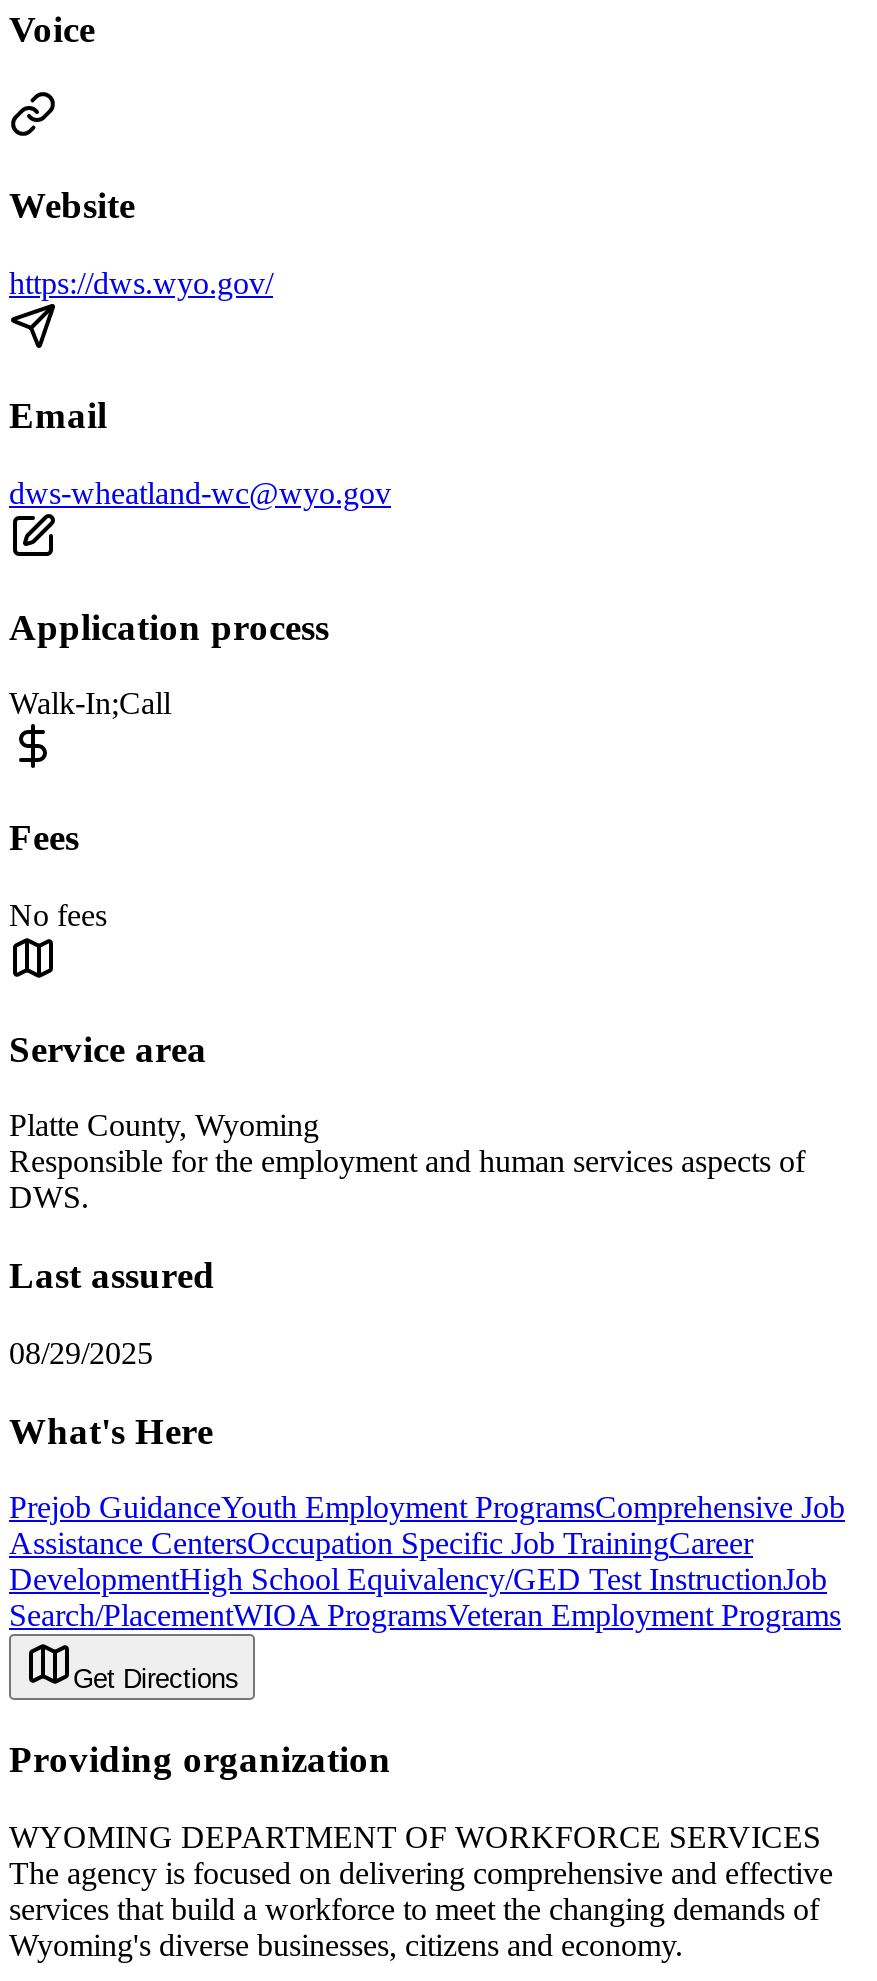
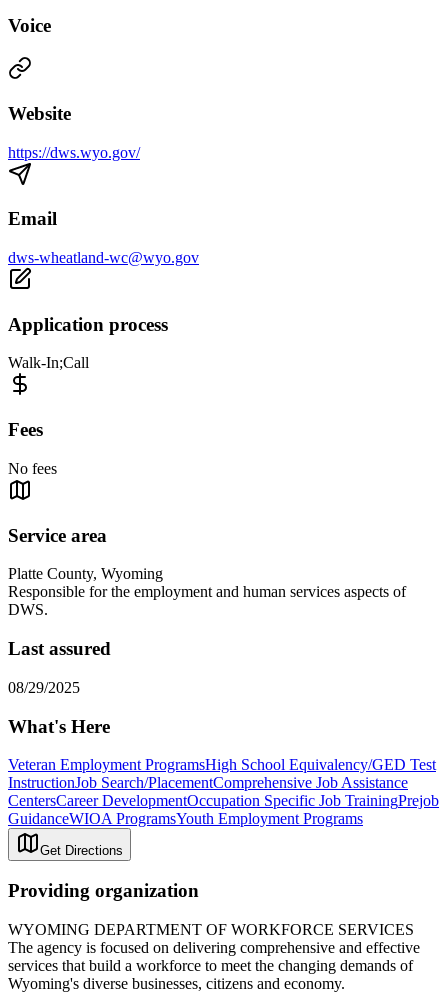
[9,1490,845,1632] Prejob GuidanceYouth Employment ProgramsComprehensive Job | Assistance CentersOccupation Specific Job TrainingCareer | DevelopmentHigh School Equivalency/GED Test InstructionJob | Search/PlacementWIOA ProgramsVeteran Employment Programs -> [8,756,439,827] Veteran Employment ProgramsHigh School Equivalency/GED Test | InstructionJob Search/PlacementComprehensive Job Assistance | CentersCareer DevelopmentOccupation Specific Job TrainingPrejob | GuidanceWIOA ProgramsYouth Employment Programs

